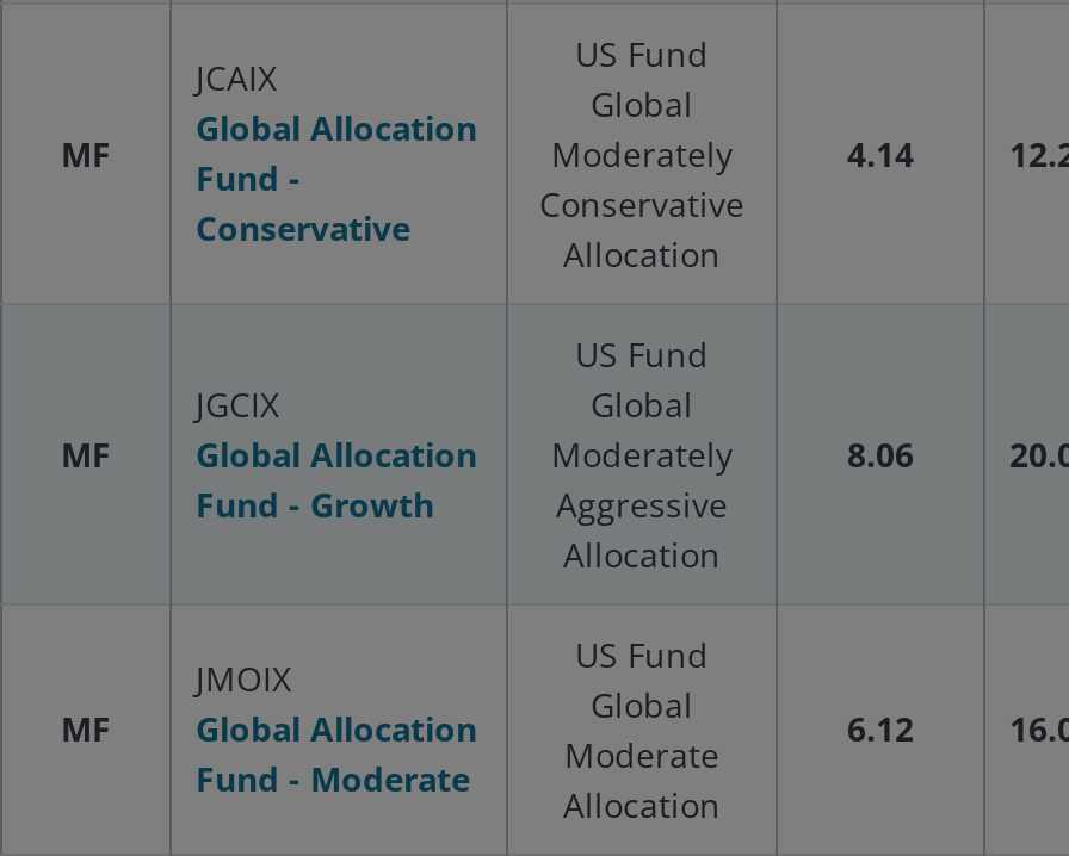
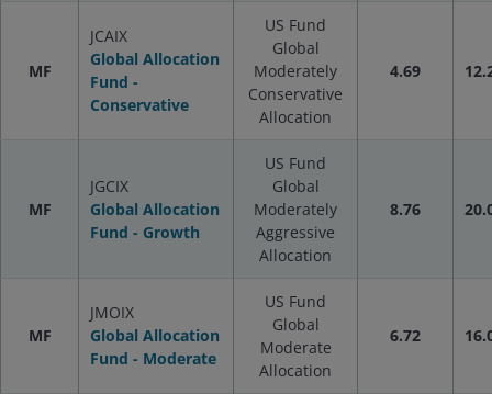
[847,130,914,175] 4.14 -> [390,60,421,81] 4.69
[847,431,914,476] 8.06 -> [390,198,421,219] 8.76
[847,705,914,750] 6.12 -> [390,324,421,345] 6.72

